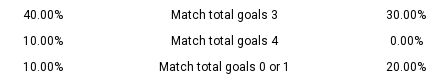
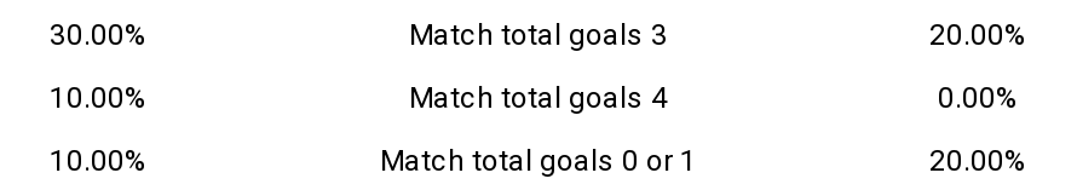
[22,8,62,22] 40.00% -> [50,19,146,53] 30.00%
[386,8,426,22] 30.00% -> [929,19,1026,53] 20.00%

